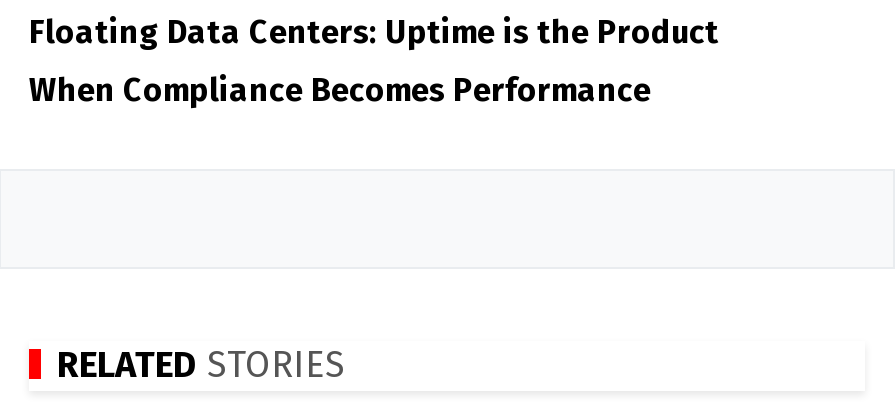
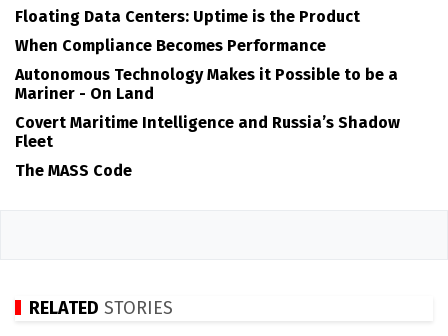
none -> [15,65,400,180] Autonomous Technology Makes it Possible to be a | Mariner - On Land | Covert Maritime Intelligence and Russia’s Shadow | Fleet | The MASS Code

